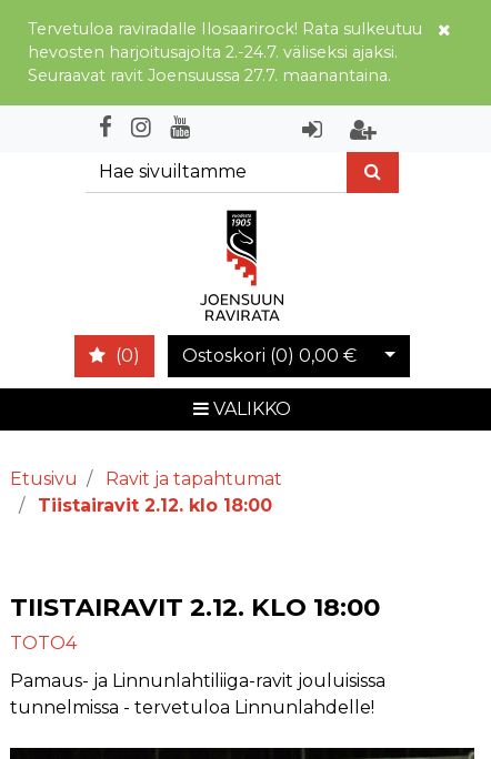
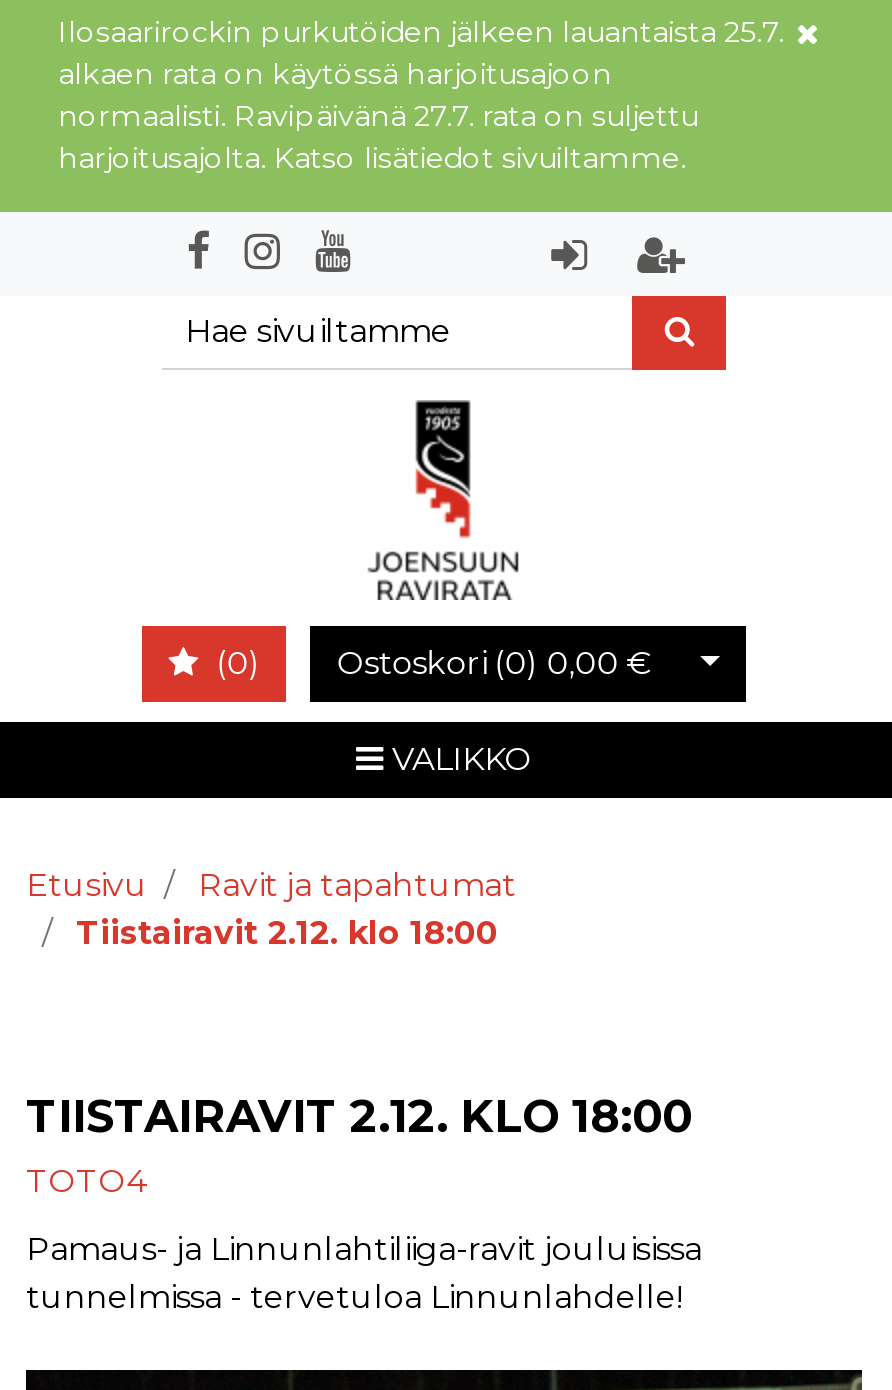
[28,19,422,85] Tervetuloa raviradalle Ilosaarirock! Rata sulkeutuu | hevosten harjoitusajolta 2.-24.7. väliseksi ajaksi. | Seuraavat ravit Joensuussa 27.7. maanantaina. -> [58,14,784,176] Ilosaarirockin purkutöiden jälkeen lauantaista 25.7. | alkaen rata on käytössä harjoitusajoon | normaalisti. Ravipäivänä 27.7. rata on suljettu | harjoitusajolta. Katso lisätiedot sivuiltamme.

